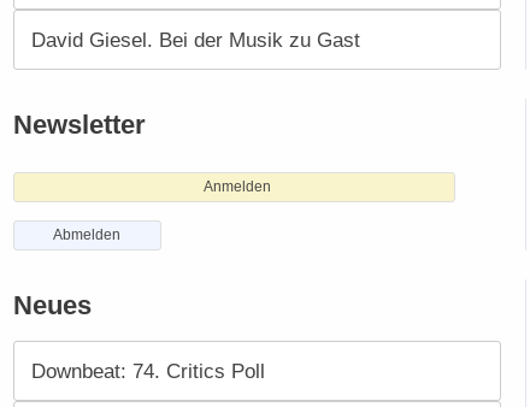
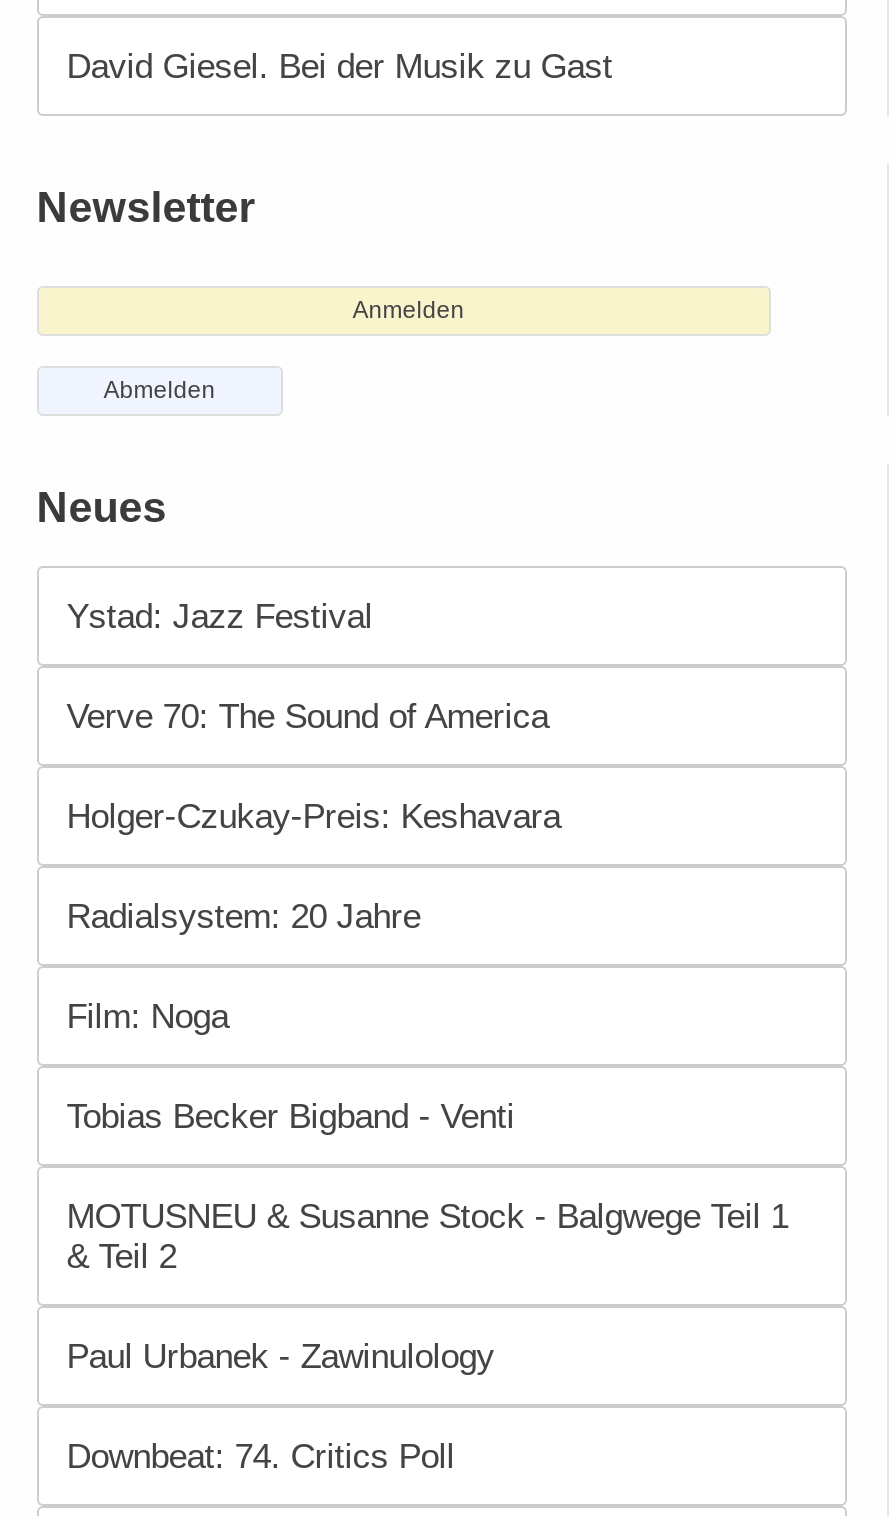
none -> [67,595,789,1375] Ystad: Jazz Festival | Verve 70: The Sound of America | Holger-Czukay-Preis: Keshavara | Radialsystem: 20 Jahre | Film: Noga | Tobias Becker Bigband - Venti | MOTUSNEU & Susanne Stock - Balgwege Teil 1 | & Teil 2 | Paul Urbanek - Zawinulology

